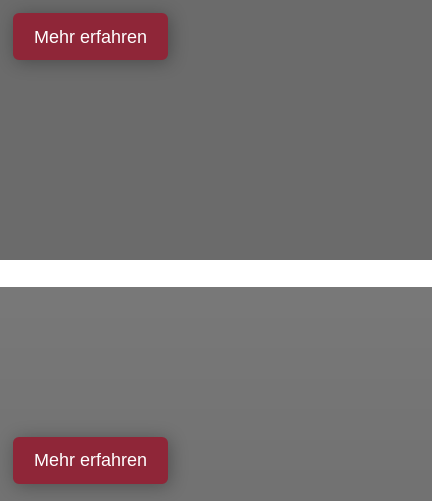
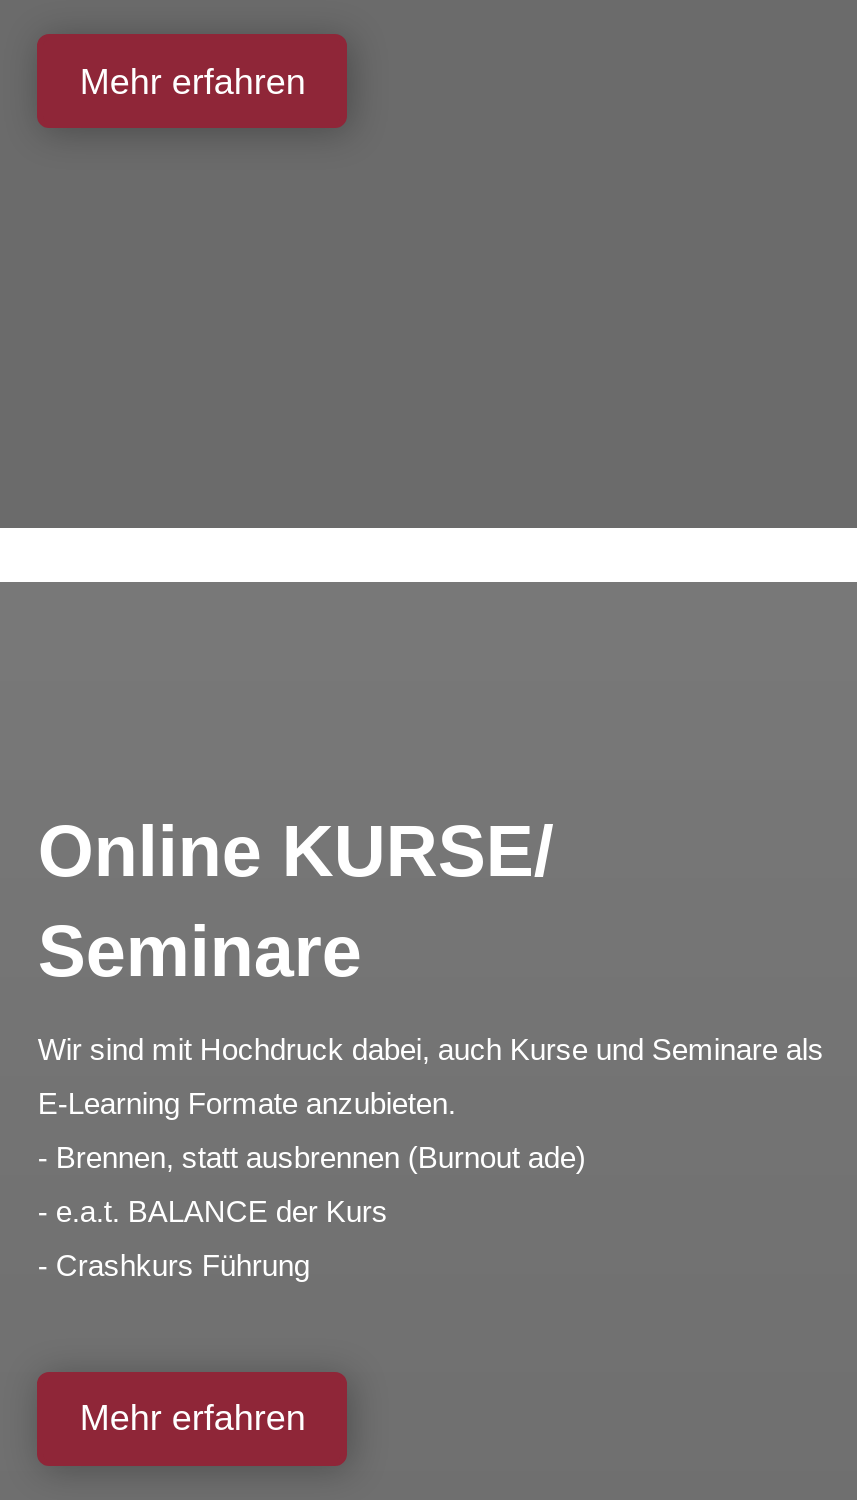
none -> [38,810,824,1282] Online KURSE/ | Seminare | Wir sind mit Hochdruck dabei, auch Kurse und Seminare als | E-Learning Formate anzubieten. | - Brennen, statt ausbrennen (Burnout ade) | - e.a.t. BALANCE der Kurs | - Crashkurs Führung

